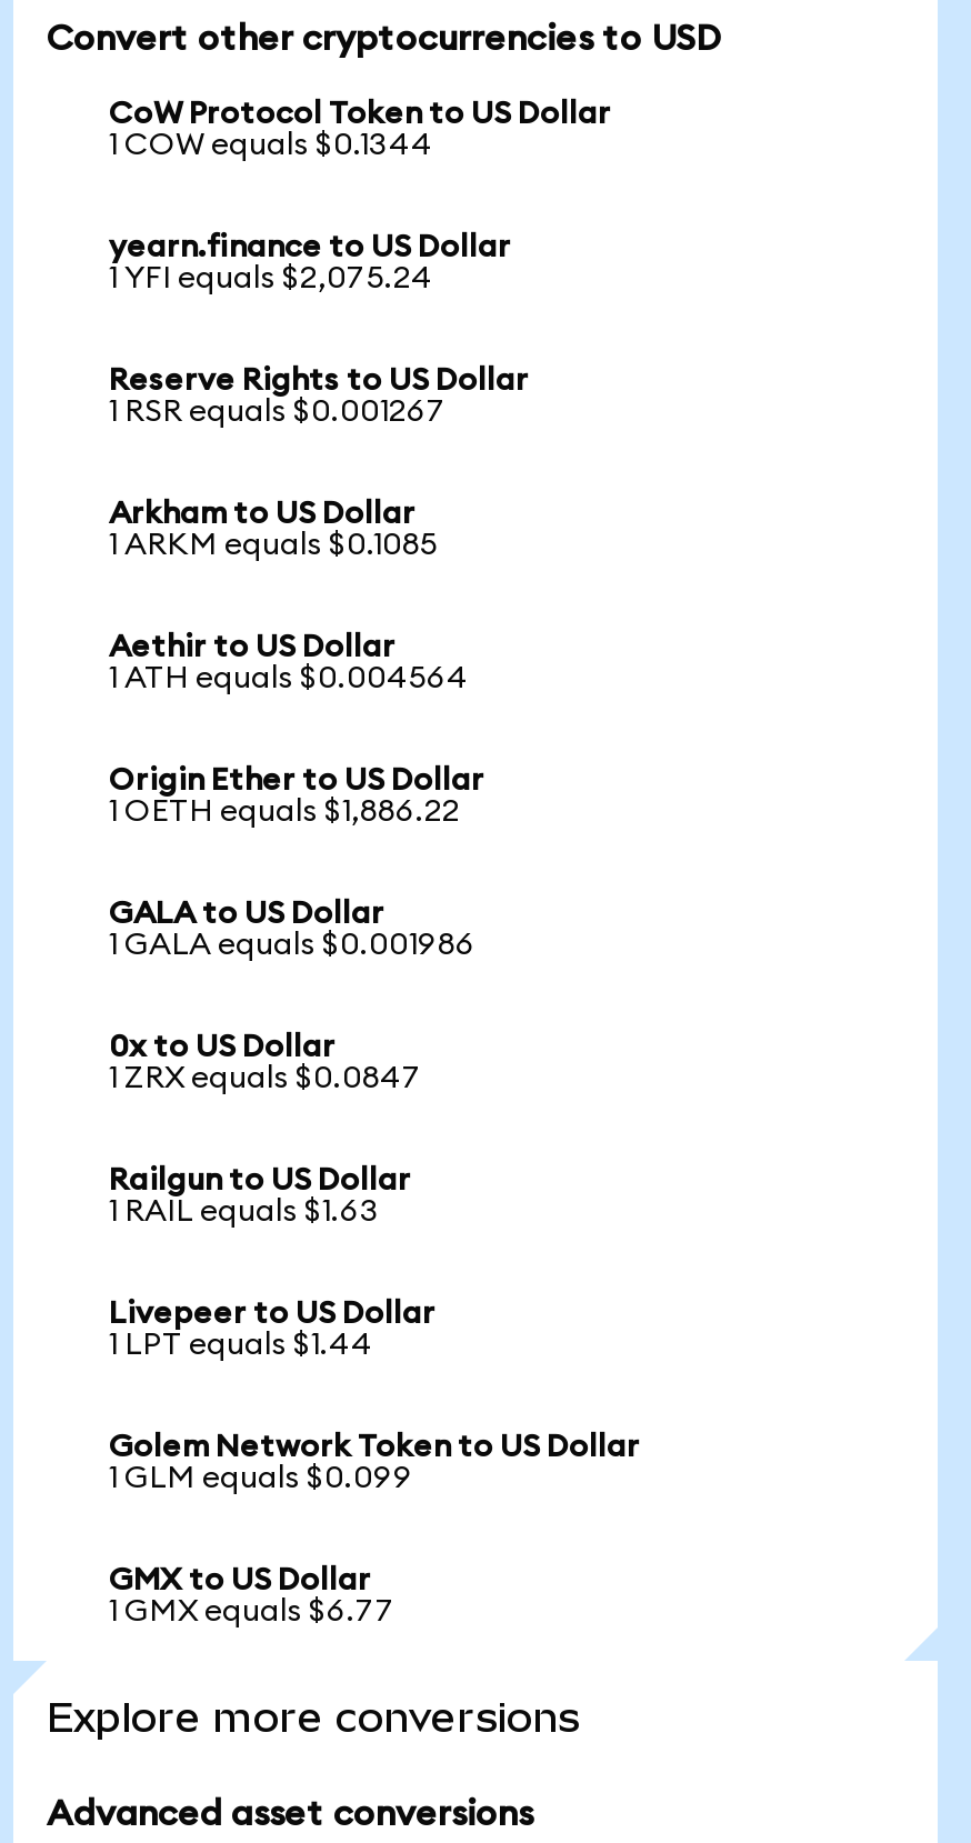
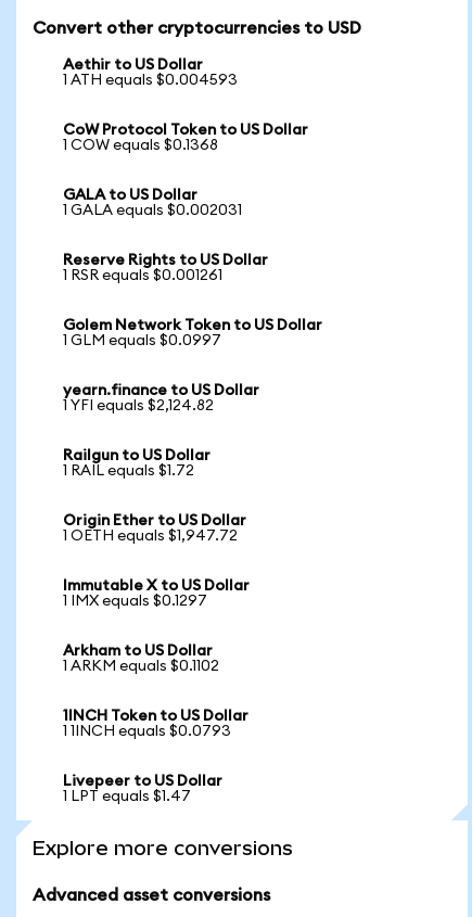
moved [109,99,611,130] -> [63,123,308,138]: CoW Protocol Token to US Dollar
[109,130,447,561] 1 COW equals $0.1344 | 1 YFI equals $2,075.24 | 1 RSR equals $0.001267 | 1 ARKM equals $0.1085 -> none
moved [109,232,511,263] -> [63,383,259,398]: yearn.finance to US Dollar
moved [109,365,529,397] -> [63,253,268,268]: Reserve Rights to US Dollar
moved [109,499,416,530] -> [63,644,213,659]: Arkham to US Dollar
moved [109,632,396,663] -> [63,58,203,73]: Aethir to US Dollar
[109,663,469,694] 1 ATH equals $0.004564 -> [63,73,238,88] 1 ATH equals $0.004593
moved [109,765,484,797] -> [63,513,246,528]: Origin Ether to US Dollar
[109,797,460,828] 1 OETH equals $1,886.22 -> [63,138,218,153] 1 COW equals $0.1368
moved [109,899,384,930] -> [63,188,197,203]: GALA to US Dollar
[109,930,476,1361] 1 GALA equals $0.001986 | 0x to US Dollar | 1 ZRX equals $0.0847 | 1 RAIL equals $1.63 | 1 LPT equals $1.44 -> [63,203,242,283] 1 GALA equals $0.002031 | 1 RSR equals $0.001261
moved [109,1165,411,1196] -> [63,448,211,463]: Railgun to US Dollar
moved [109,1299,436,1330] -> [63,774,222,789]: Livepeer to US Dollar
moved [109,1432,640,1463] -> [63,318,322,333]: Golem Network Token to US Dollar
[109,1463,413,1627] 1 GLM equals $0.099 | GMX to US Dollar | 1 GMX equals $6.77 -> [63,333,250,804] 1 GLM equals $0.0997 | 1 YFI equals $2,124.82 | 1 RAIL equals $1.72 | 1 OETH equals $1,947.72 | Immutable X to US Dollar | 1 IMX equals $0.1297 | 1 ARKM equals $0.1102 | 1INCH Token to US Dollar | 1 1INCH equals $0.0793 | 1 LPT equals $1.47

